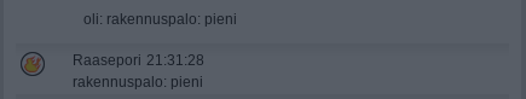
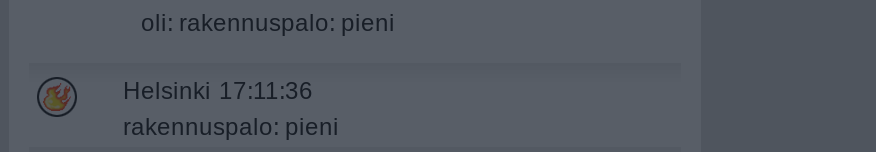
[73,52,204,69] Raasepori 21:31:28 -> [123,77,313,105] Helsinki 17:11:36

